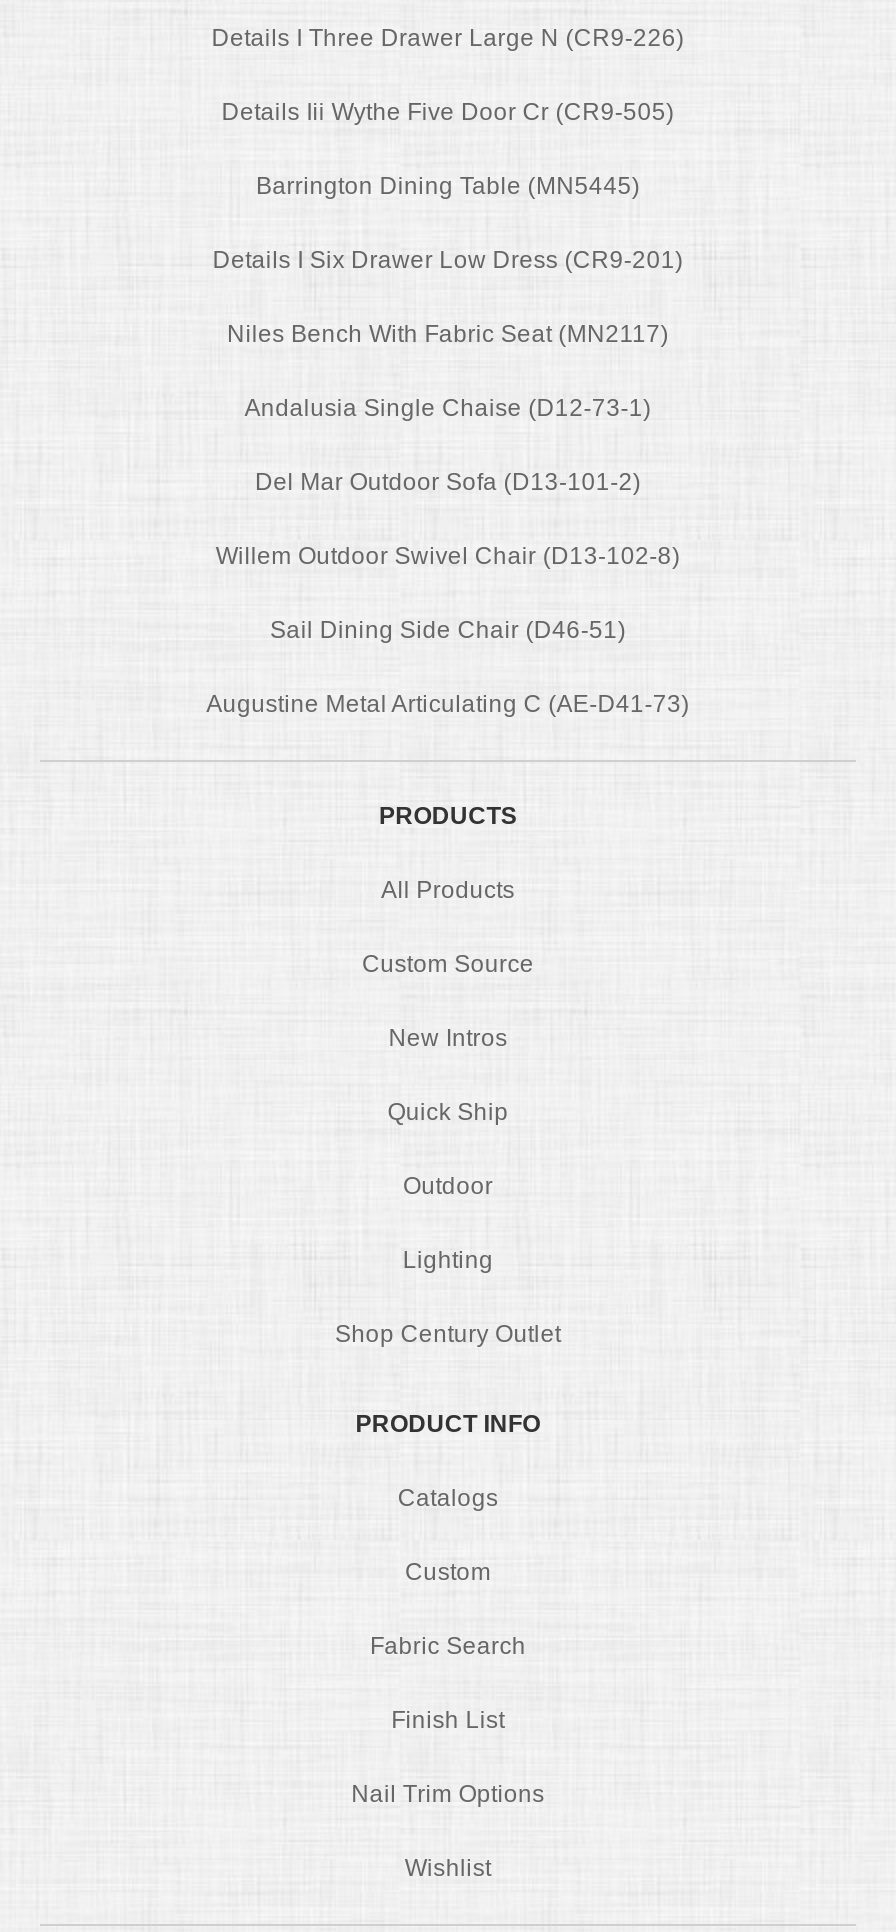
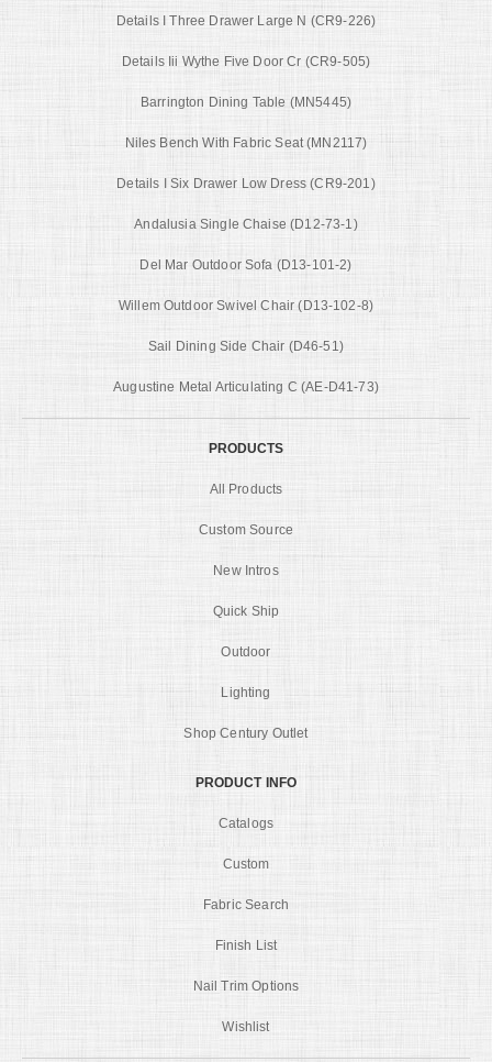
moved [213,246,683,274] -> [117,176,375,191]: Details I Six Drawer Low Dress (CR9-201)
moved [227,320,669,348] -> [125,135,367,151]: Niles Bench With Fabric Seat (MN2117)

